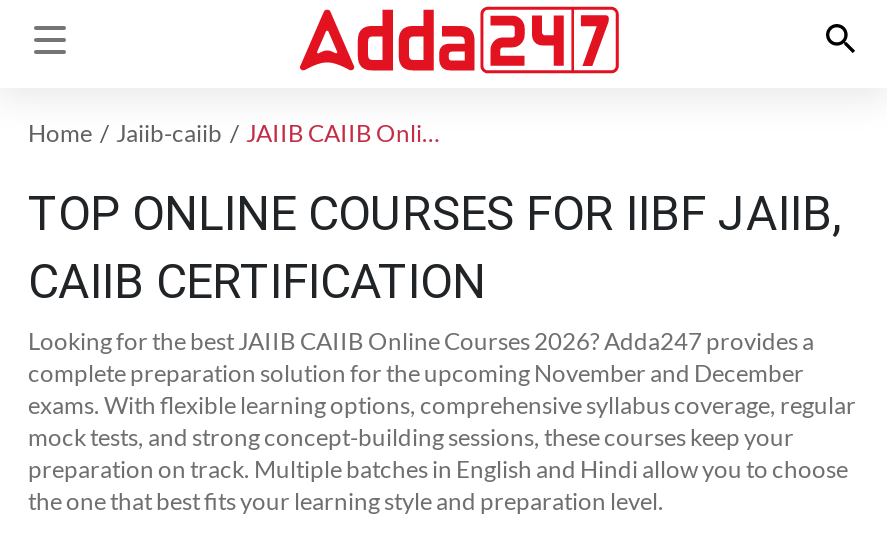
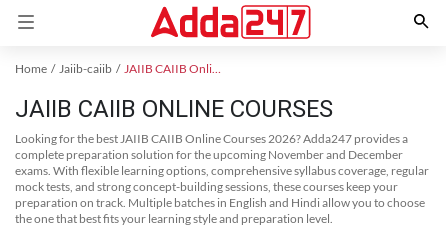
[28,186,840,310] TOP ONLINE COURSES FOR IIBF JAIIB, | CAIIB CERTIFICATION -> [15,95,333,123] JAIIB CAIIB ONLINE COURSES

